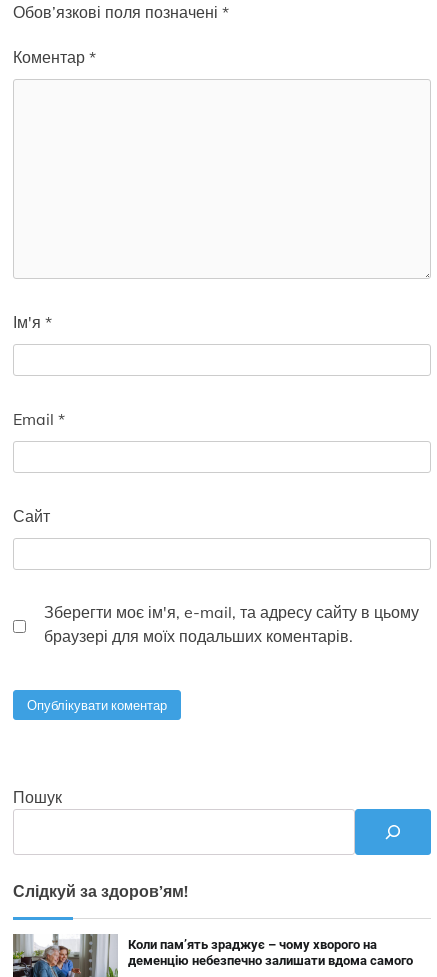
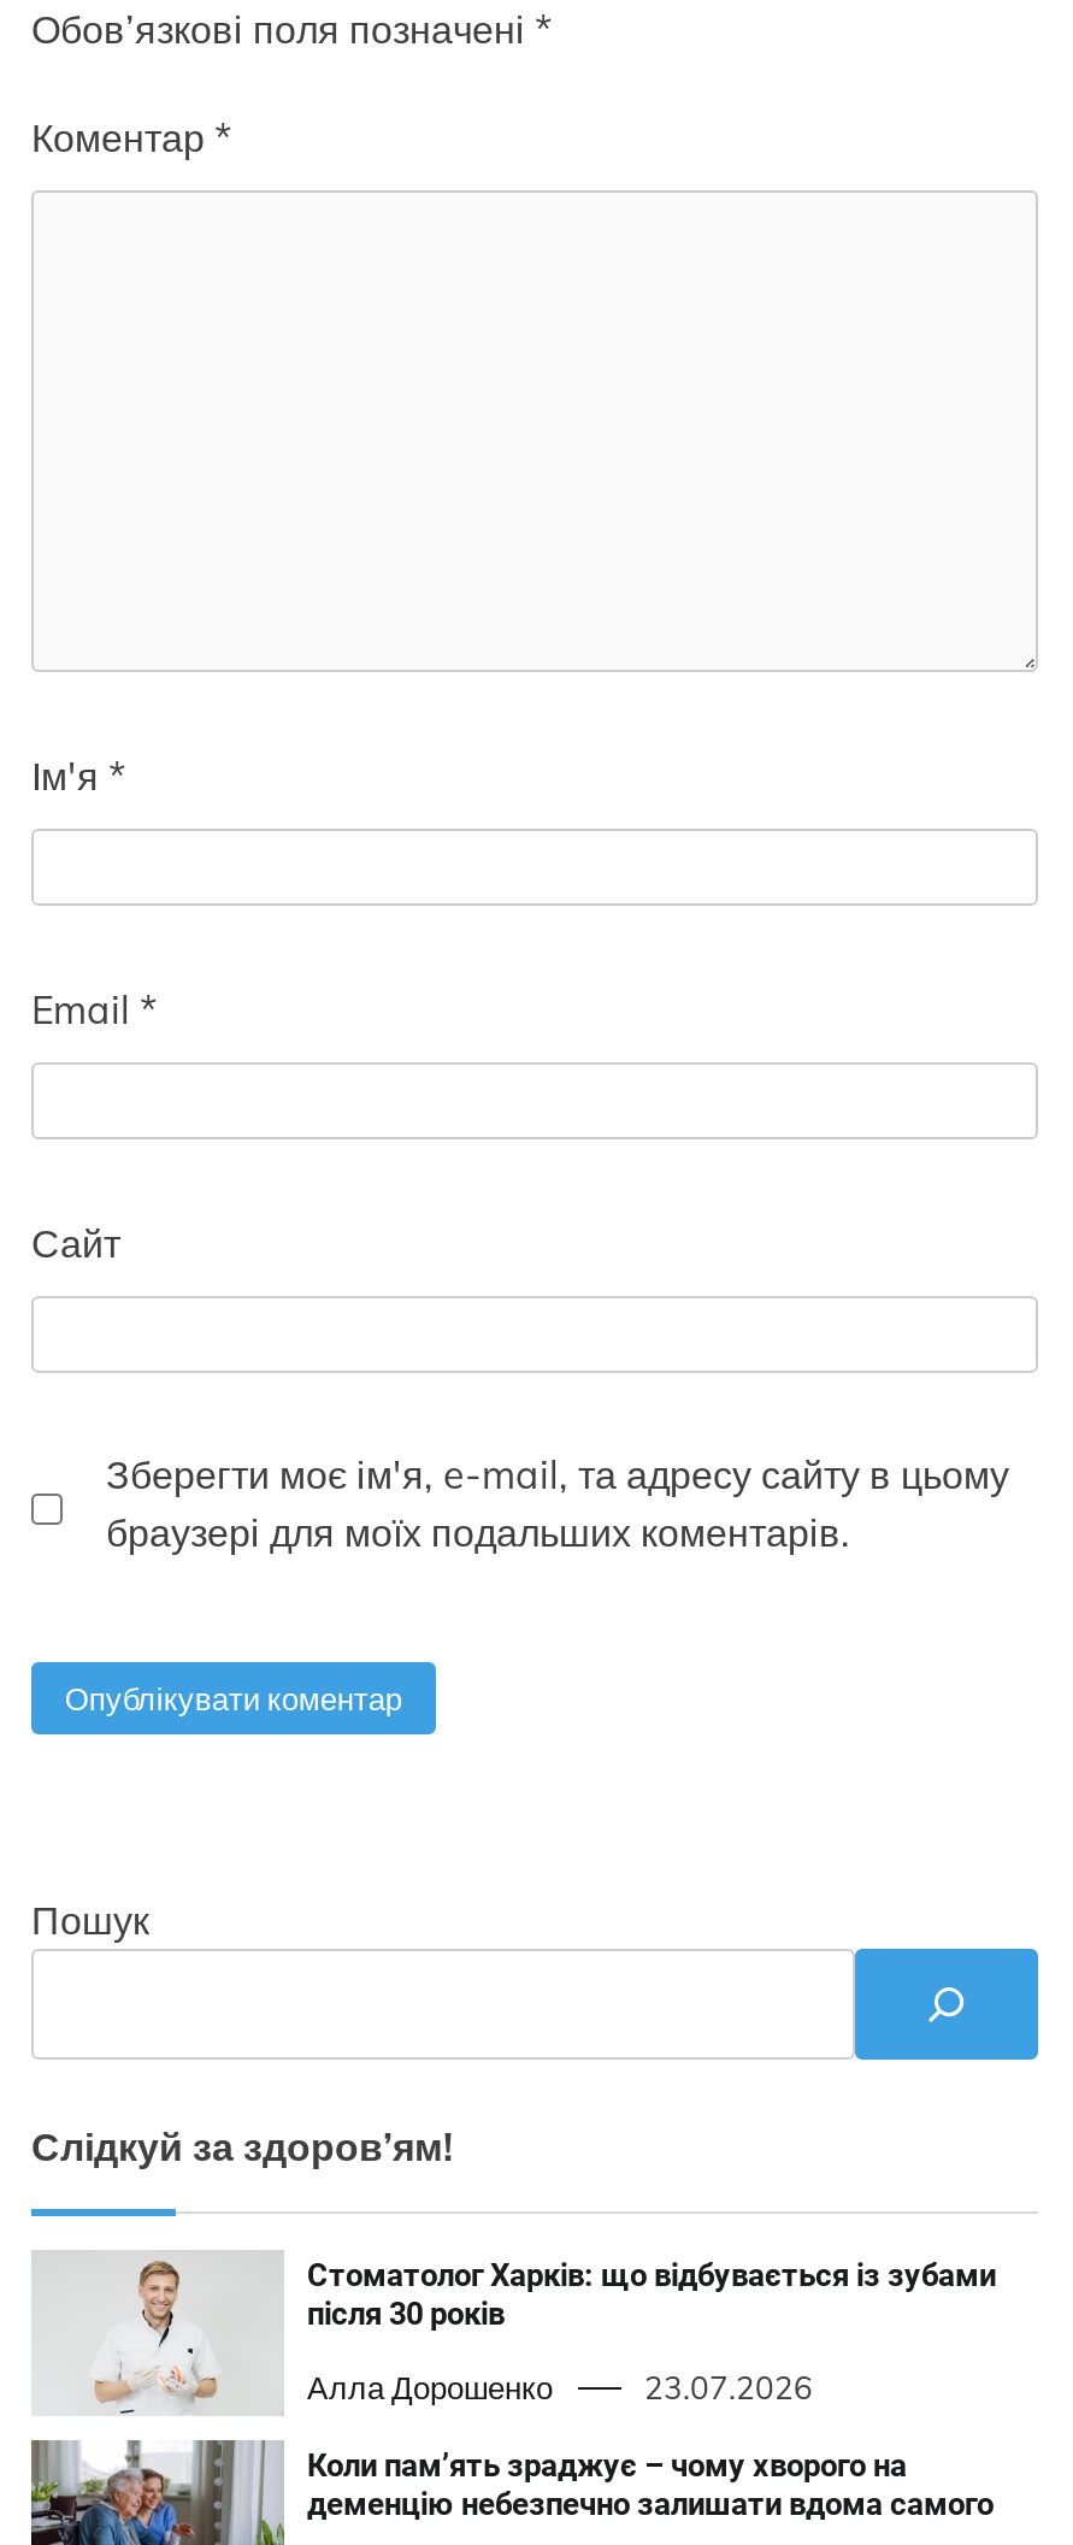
none -> [31,2255,996,2414] [image] | Стоматолог Харків: що відбувається із зубами | після 30 років | Алла Дорошенко | 23.07.2026

